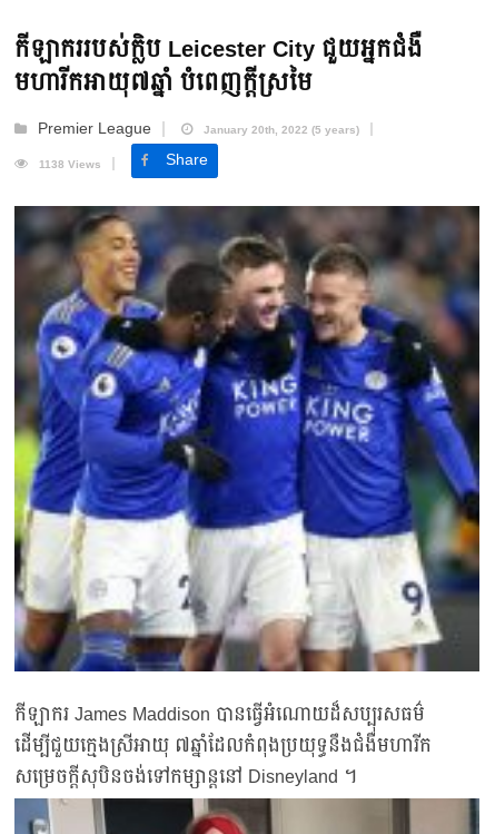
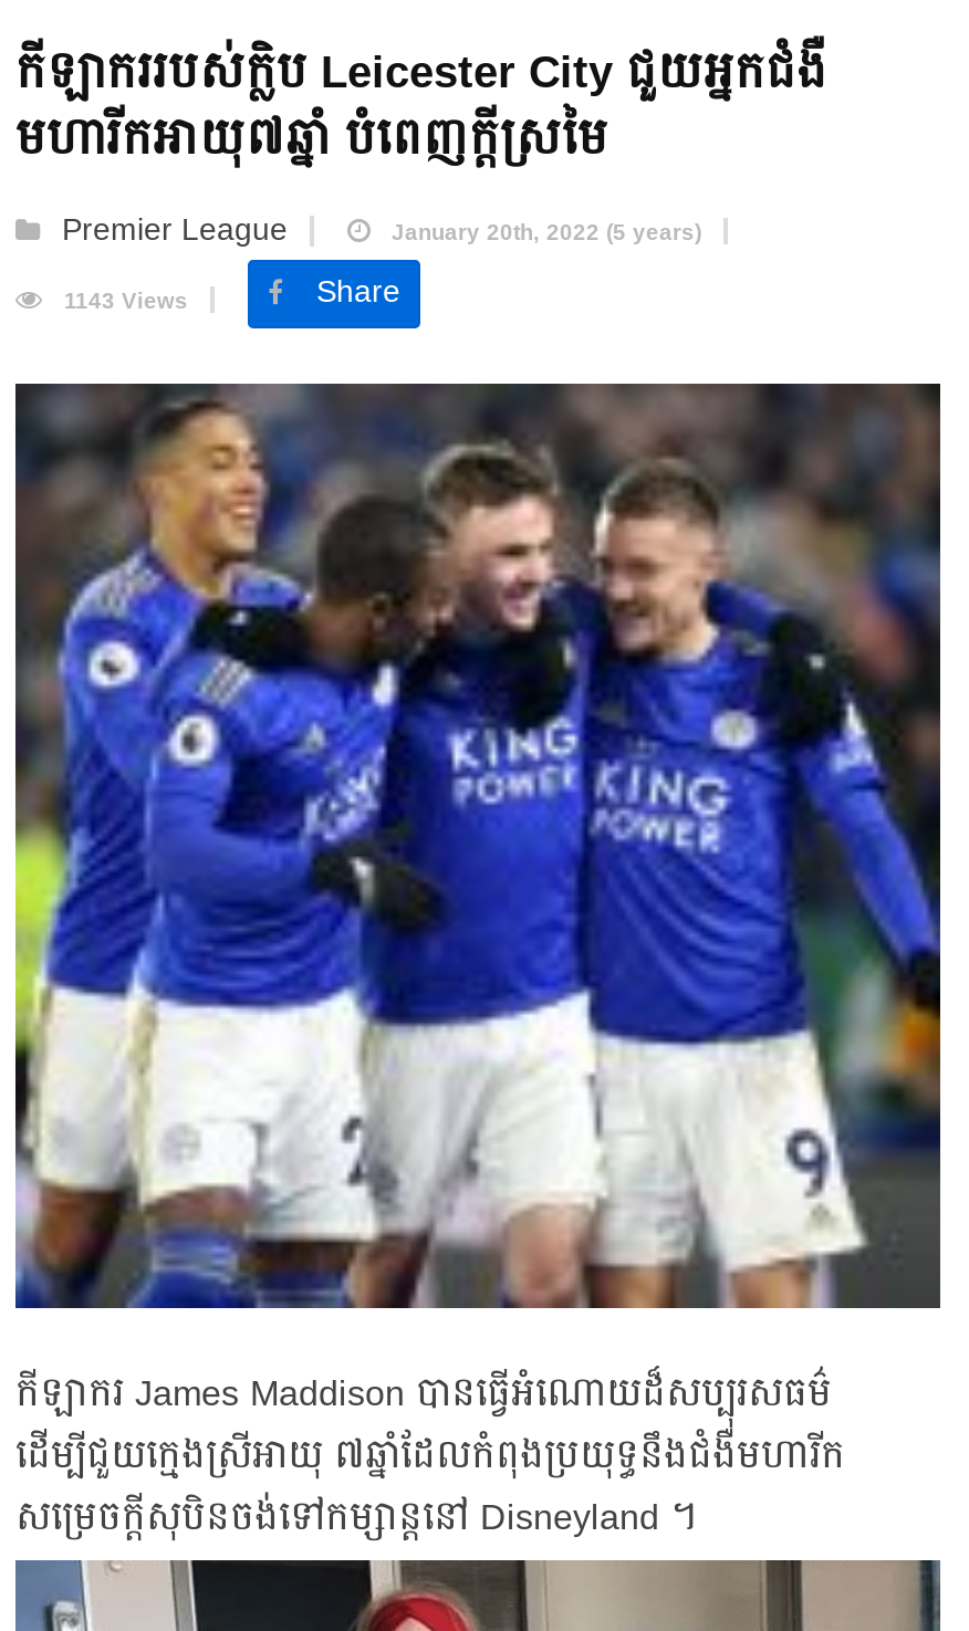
[39,154,101,174] 1138 Views -> [64,281,188,321] 1143 Views

